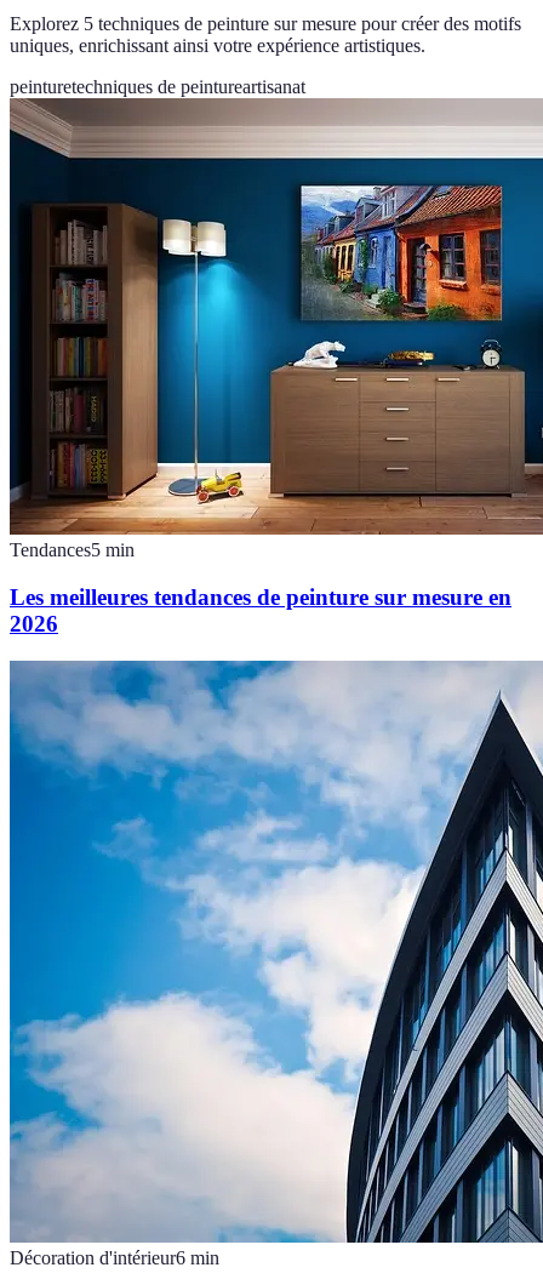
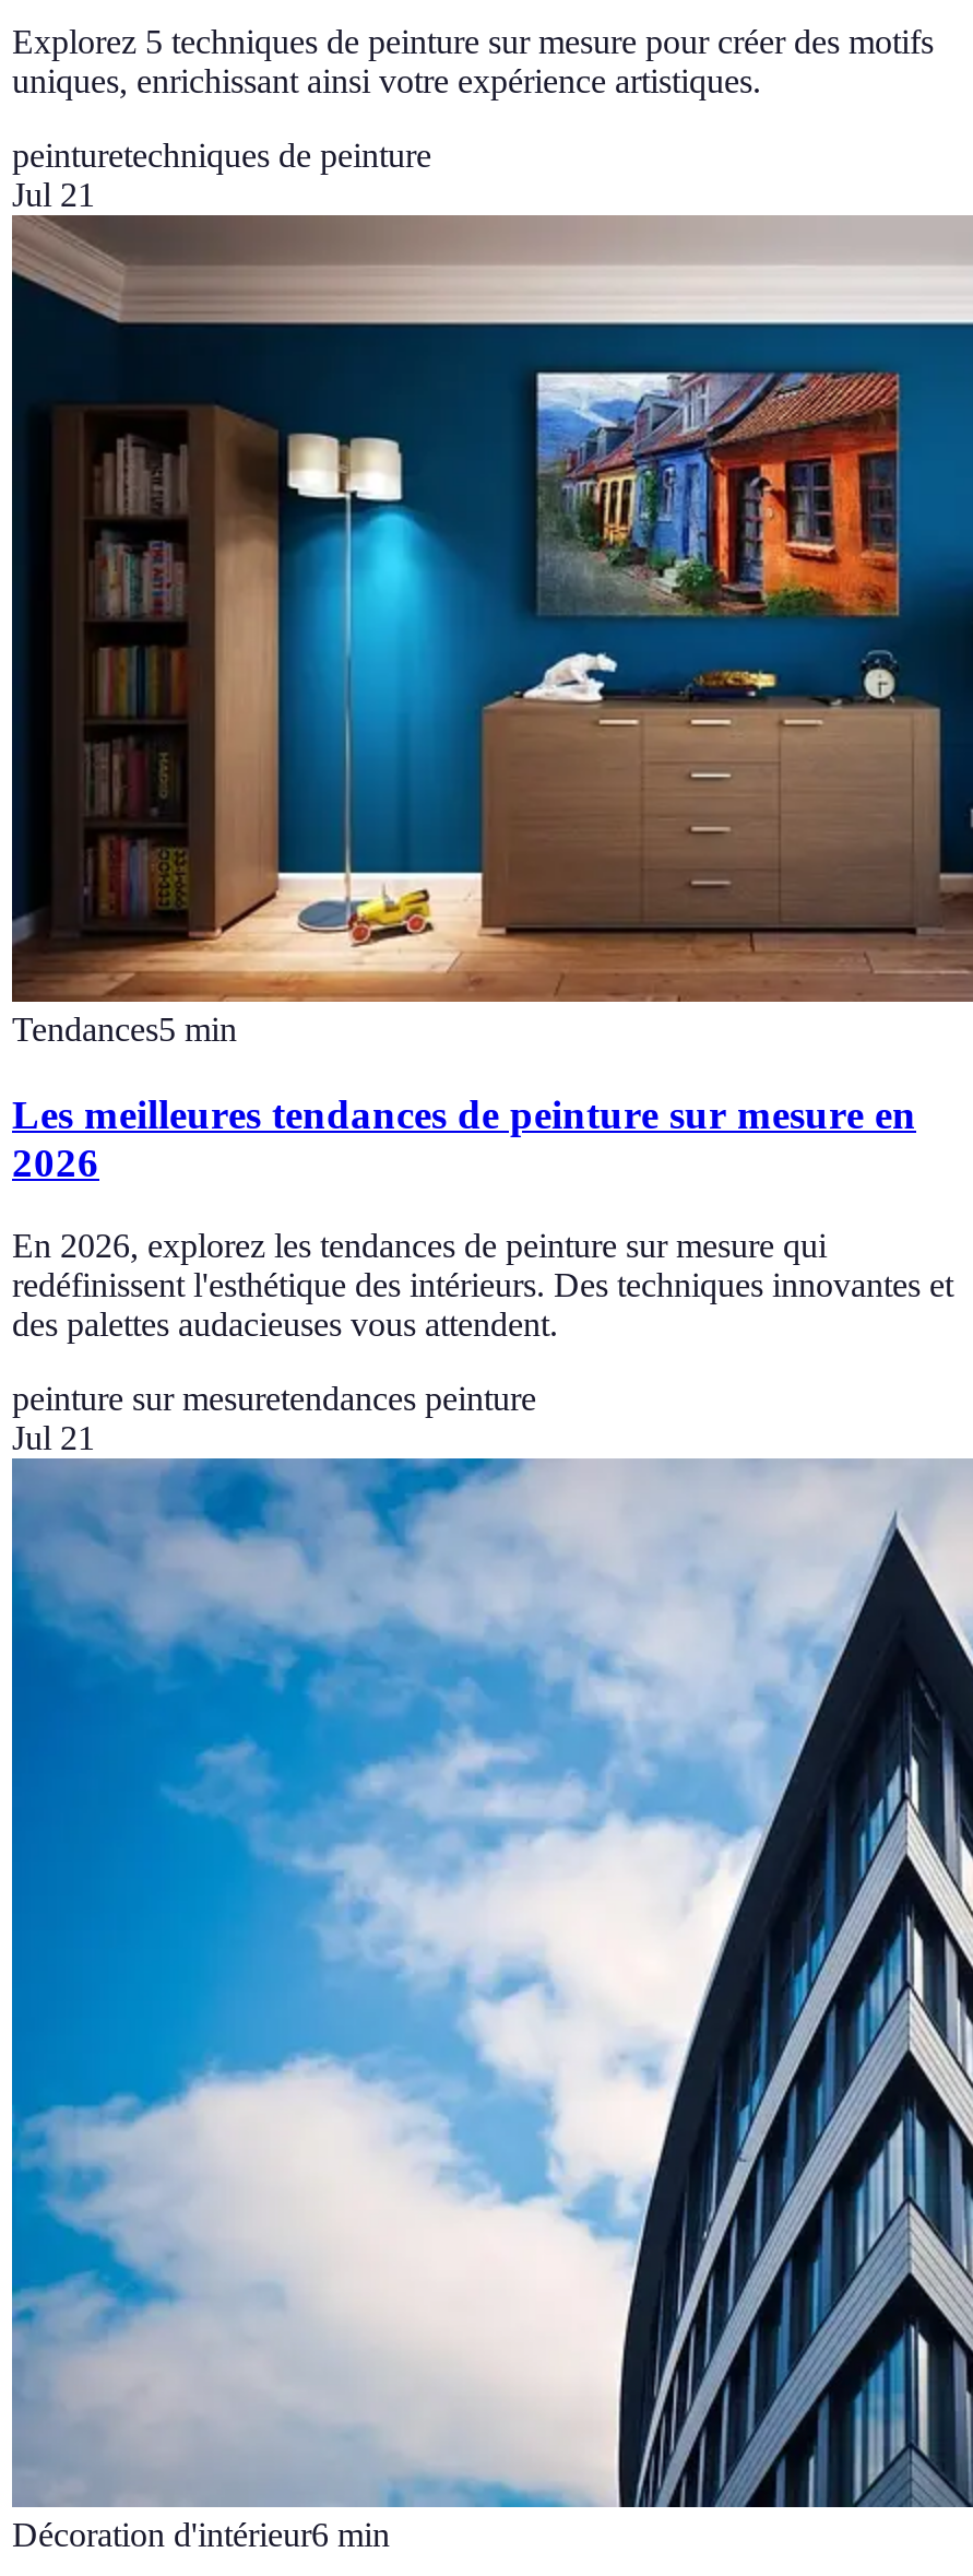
[10,76,305,97] peinturetechniques de peintureartisanat -> [12,136,431,212] peinturetechniques de peinture | Jul 21
none -> [12,1227,953,1456] En 2026, explorez les tendances de peinture sur mesure qui | redéfinissent l'esthétique des intérieurs. Des techniques innovantes et | des palettes audacieuses vous attendent. | peinture sur mesuretendances peinture | Jul 21

